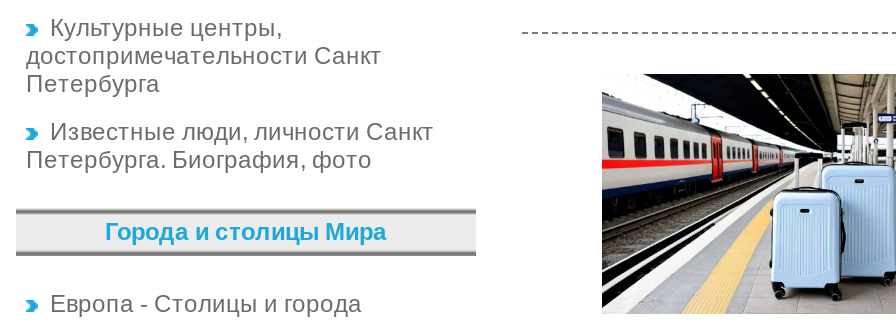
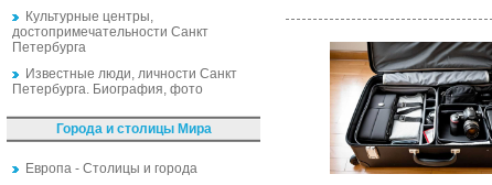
[600,72,890,314] [image] -> [329,41,489,175] [image]

